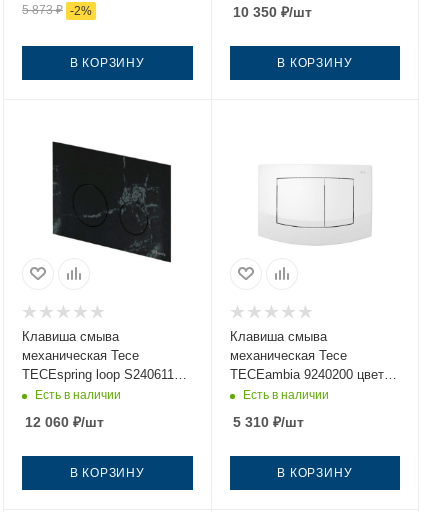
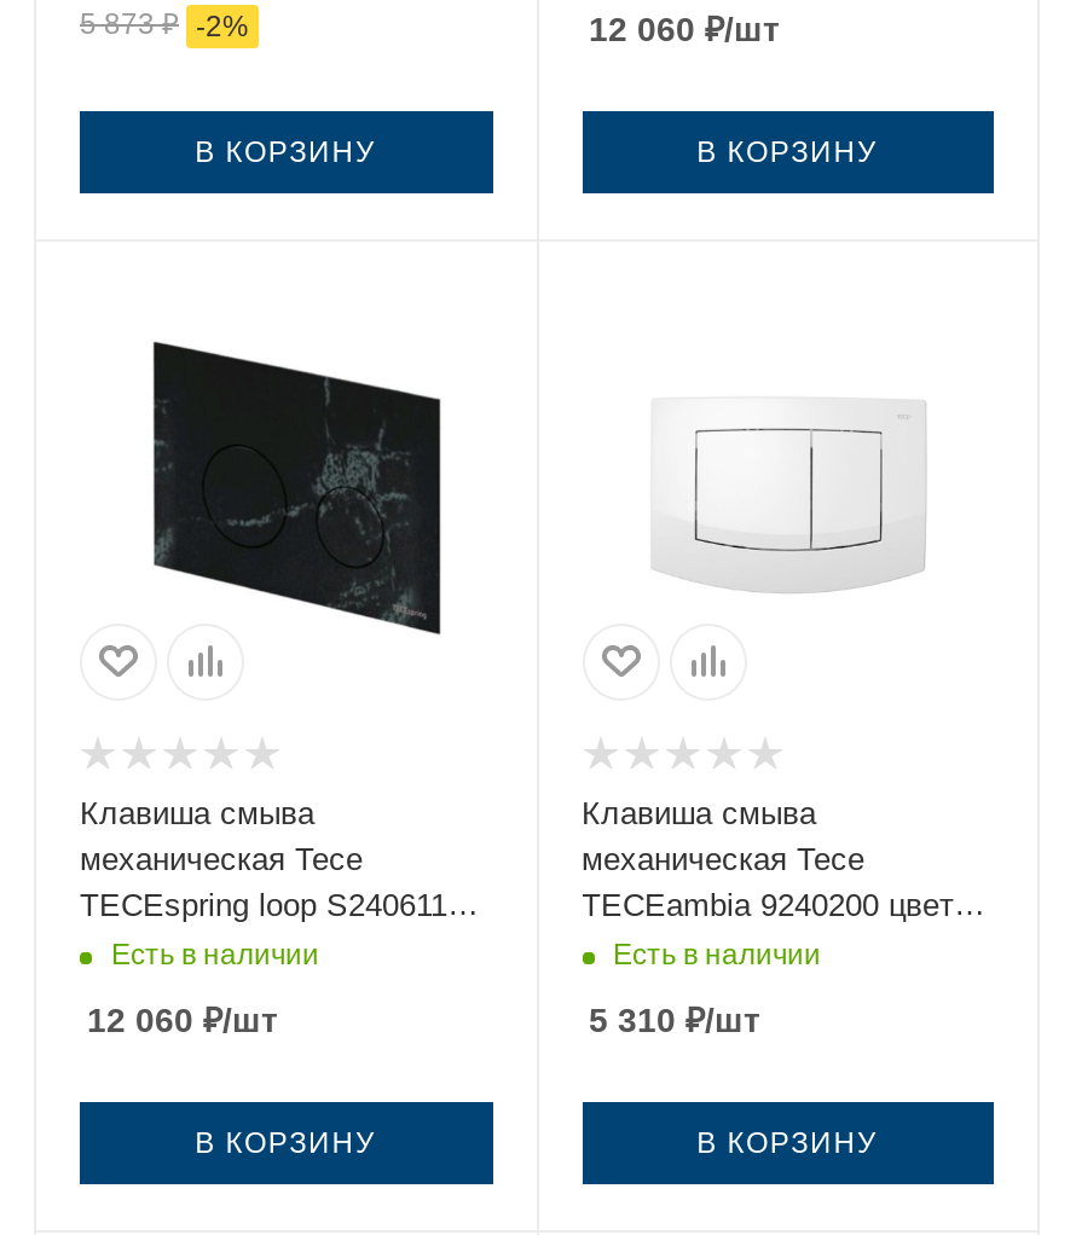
[232,4,311,20] 10 350 ₽/шт -> [589,10,780,48] 12 060 ₽/шт

